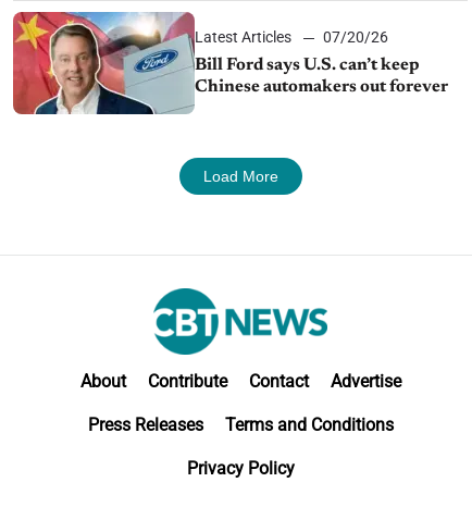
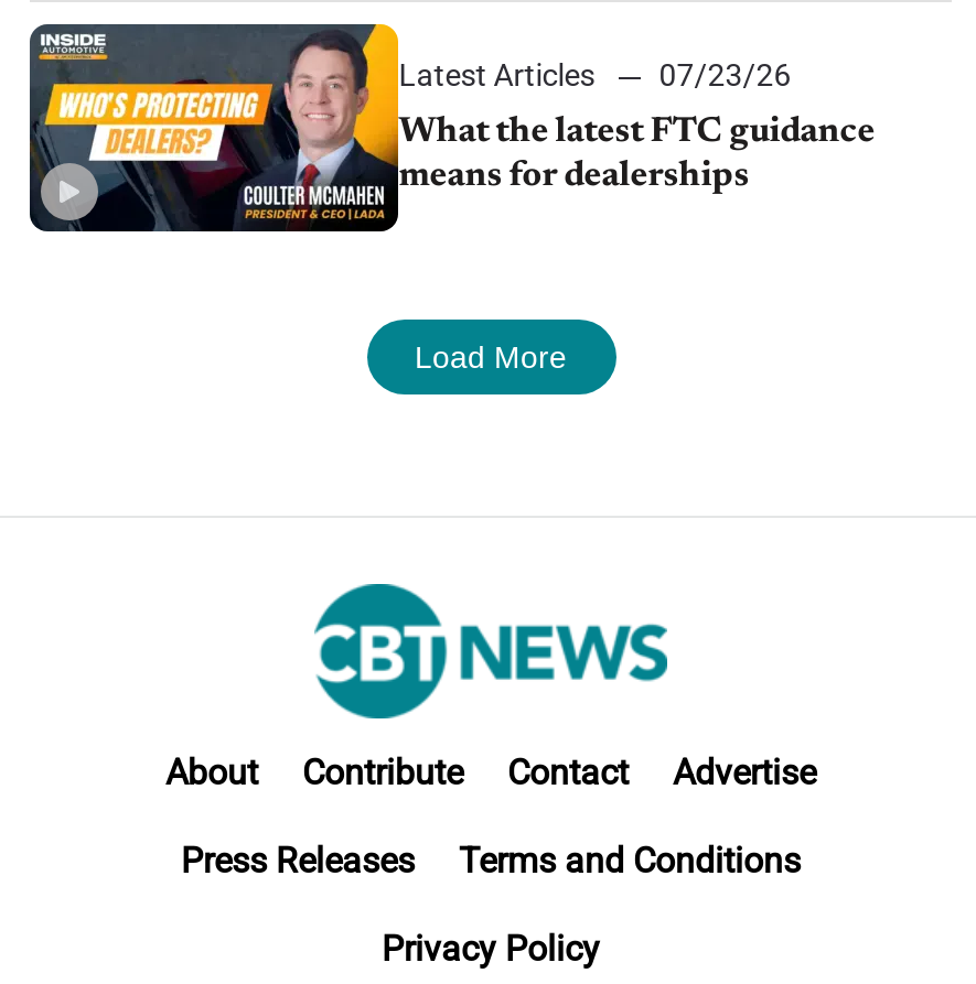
[12,11,388,115] [image] | Latest Articles 07/20/26 -> [28,22,791,234] [image] | Latest Articles 07/23/26
[195,57,448,96] Bill Ford says U.S. can’t keep | Chinese automakers out forever -> [399,115,875,194] What the latest FTC guidance | means for dealerships

